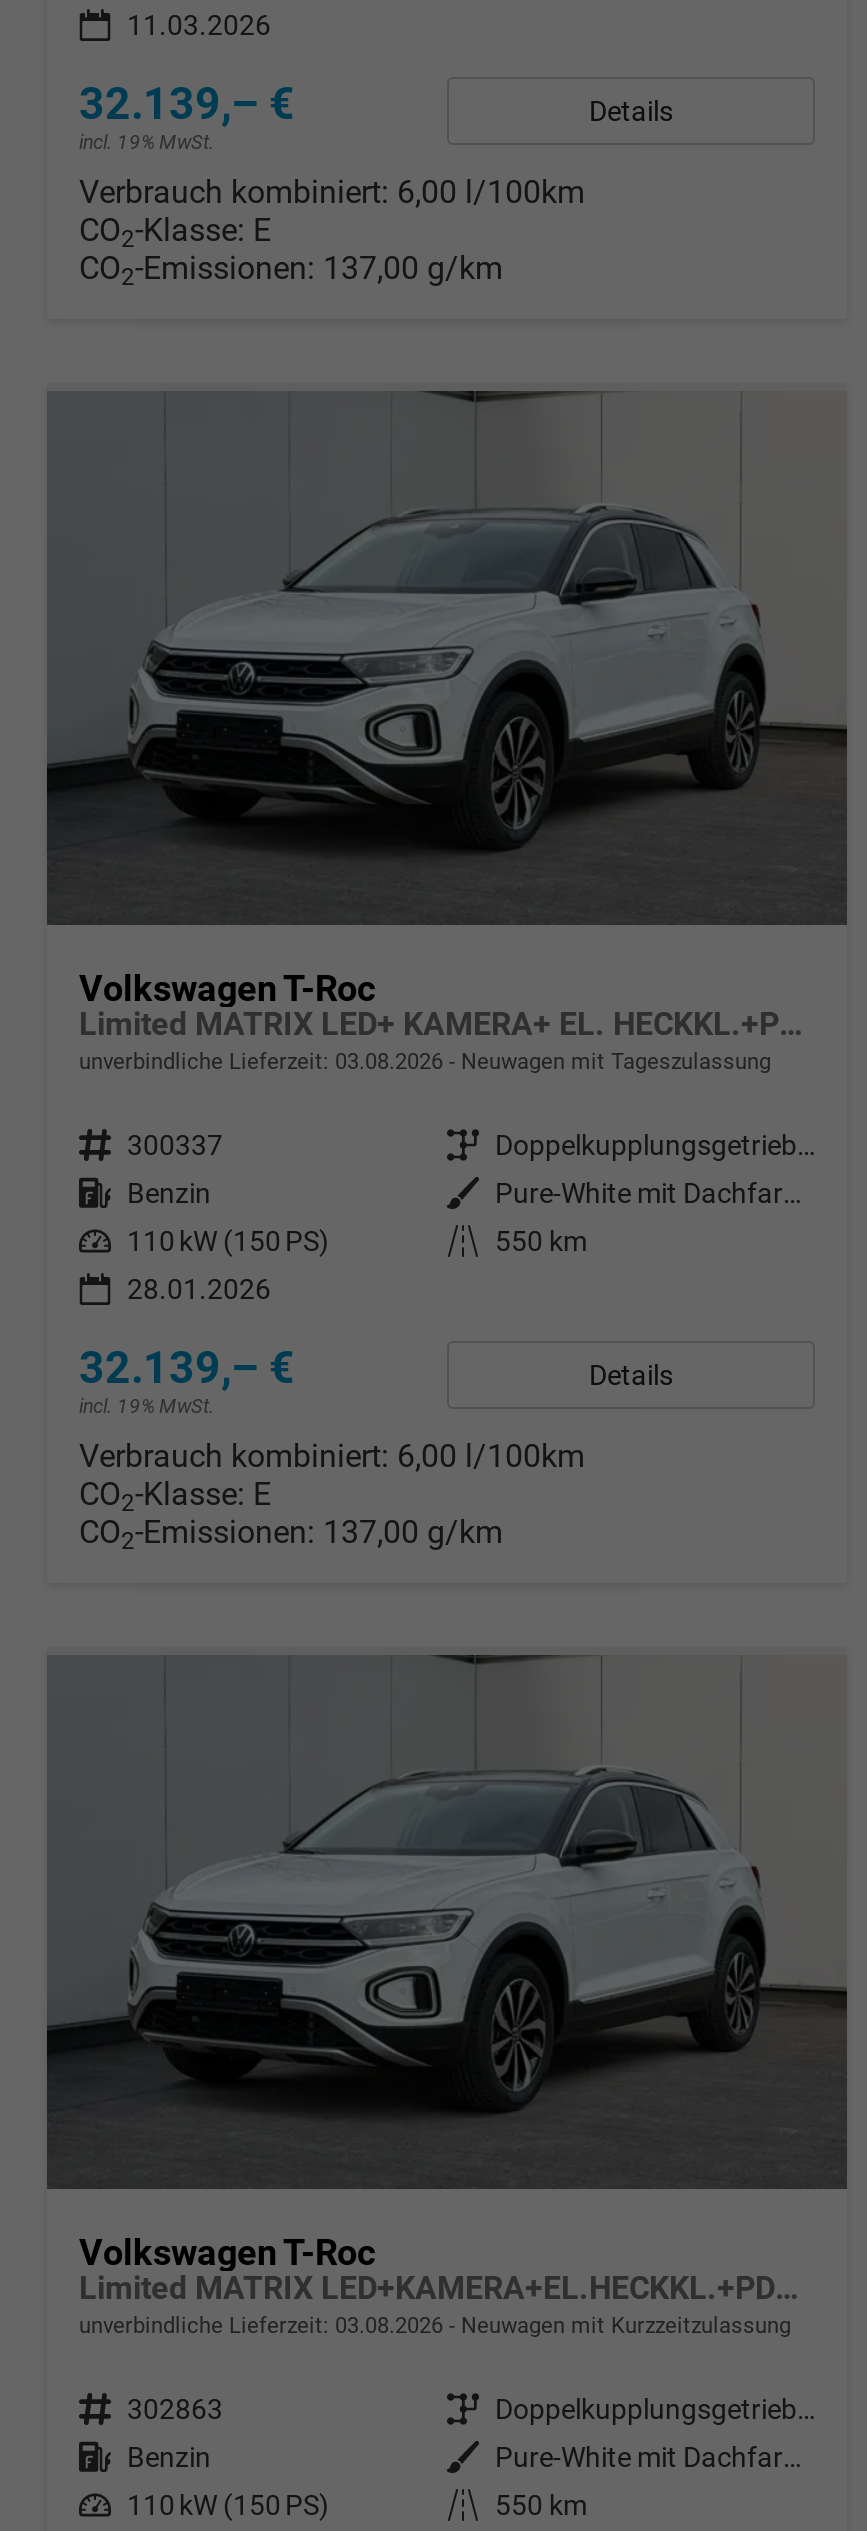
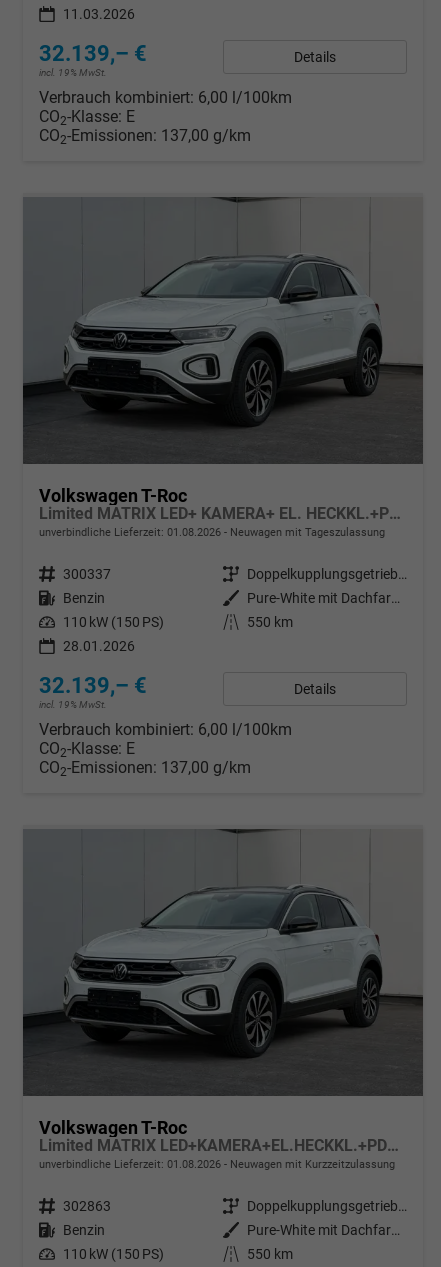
[79,1049,771,1075] unverbindliche Lieferzeit: 03.08.2026 Neuwagen mit Tageszulassung -> [39,526,385,539] unverbindliche Lieferzeit: 01.08.2026 Neuwagen mit Tageszulassung
[79,2313,791,2339] unverbindliche Lieferzeit: 03.08.2026 Neuwagen mit Kurzzeitzulassung -> [39,1158,395,1171] unverbindliche Lieferzeit: 01.08.2026 Neuwagen mit Kurzzeitzulassung

